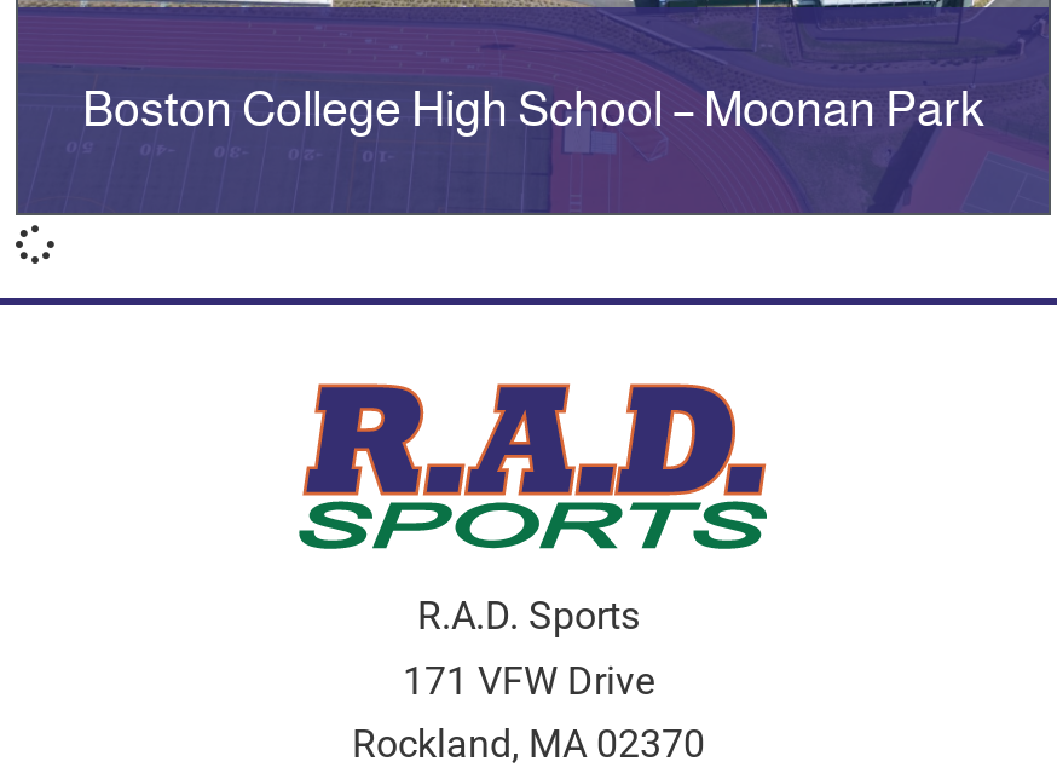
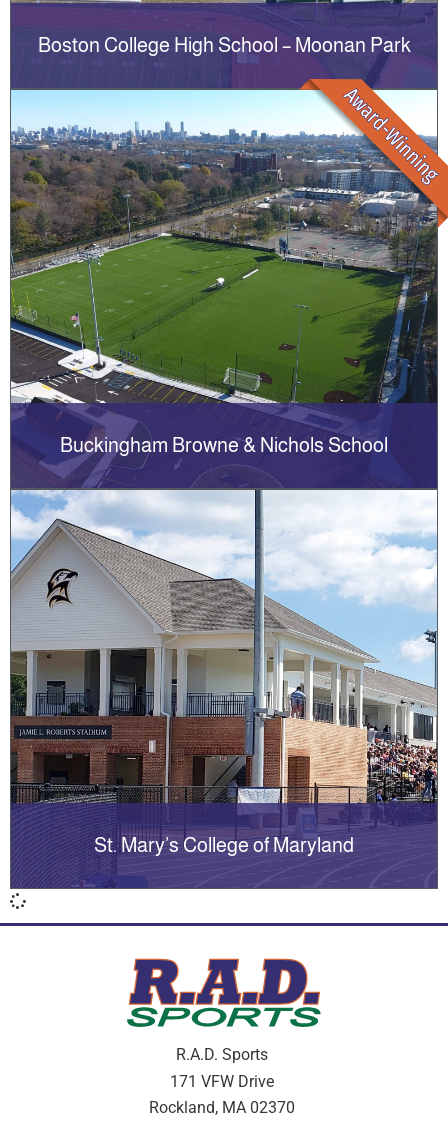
none -> [10,78,445,827] [image] | Buckingham Browne & Nichols School
none -> [94,834,354,856] St. Mary’s College of Maryland

